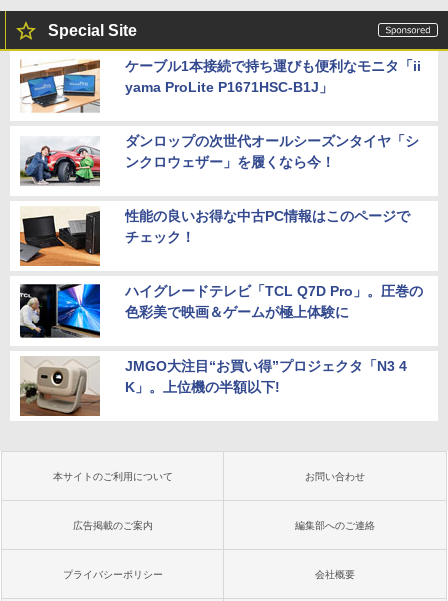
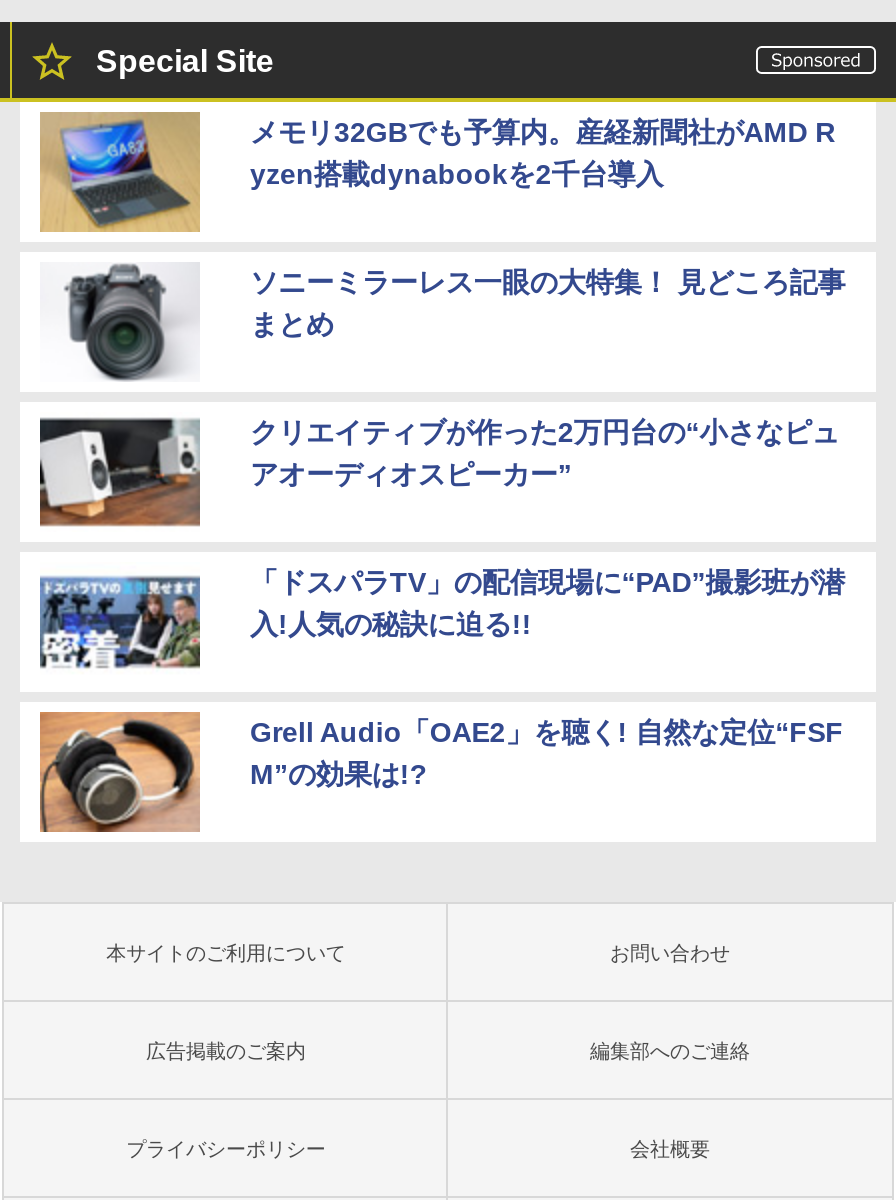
[19,56,421,116] [image] | ケーブル1本接続で持ち運びも便利なモニタ「ii | yama ProLite P1671HSC-B1J」 -> [38,110,835,234] [image] | メモリ32GBでも予算内。産経新聞社がAMD R | yzen搭載dynabookを2千台導入
[19,132,419,190] [image] | ダンロップの次世代オールシーズンタイヤ「シ | ンクロウェザー」を履くなら今！ -> [40,262,845,382] [image] | ソニーミラーレス一眼の大特集！ 見どころ記事 | まとめ
[19,208,410,267] [image] | 性能の良いお得な中古PC情報はこのページで | チェック！ -> [38,416,839,532] [image] | クリエイティブが作った2万円台の“小さなピュ | アオーディオスピーカー”
[19,283,423,339] [image] | ハイグレードテレビ「TCL Q7D Pro」。圧巻の | 色彩美で映画＆ゲームが極上体験に -> [38,567,845,676] [image] | 「ドスパラTV」の配信現場に“PAD”撮影班が潜 | 入!人気の秘訣に迫る!!
[20,357,407,416] [image] | JMGO大注目“お買い得”プロジェクタ「N3 4 | K」。上位機の半額以下! -> [40,712,843,834] [image] | Grell Audio「OAE2」を聴く! 自然な定位“FSF | M”の効果は!?

